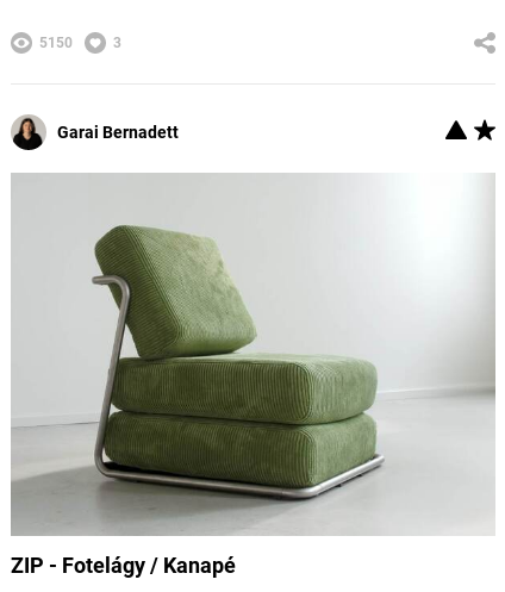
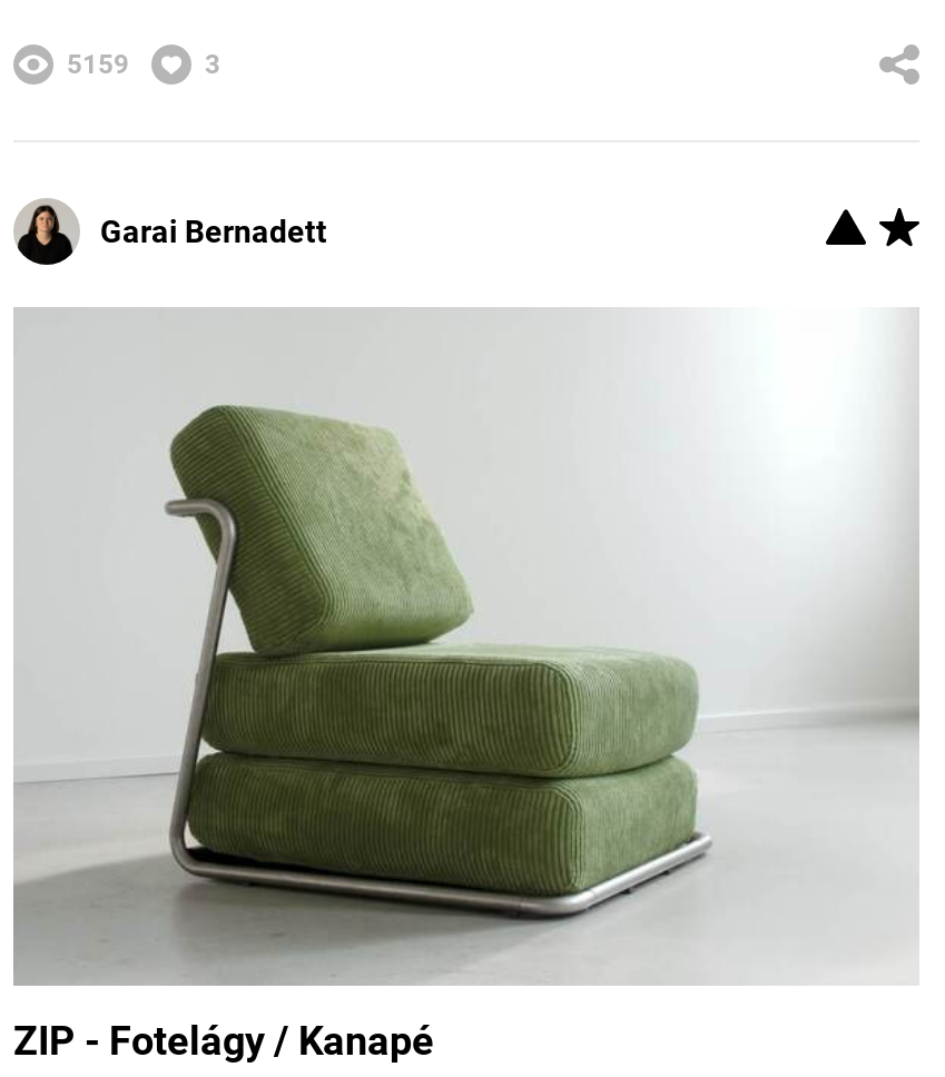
[39,34,73,51] 5150 -> [67,49,129,80] 5159

